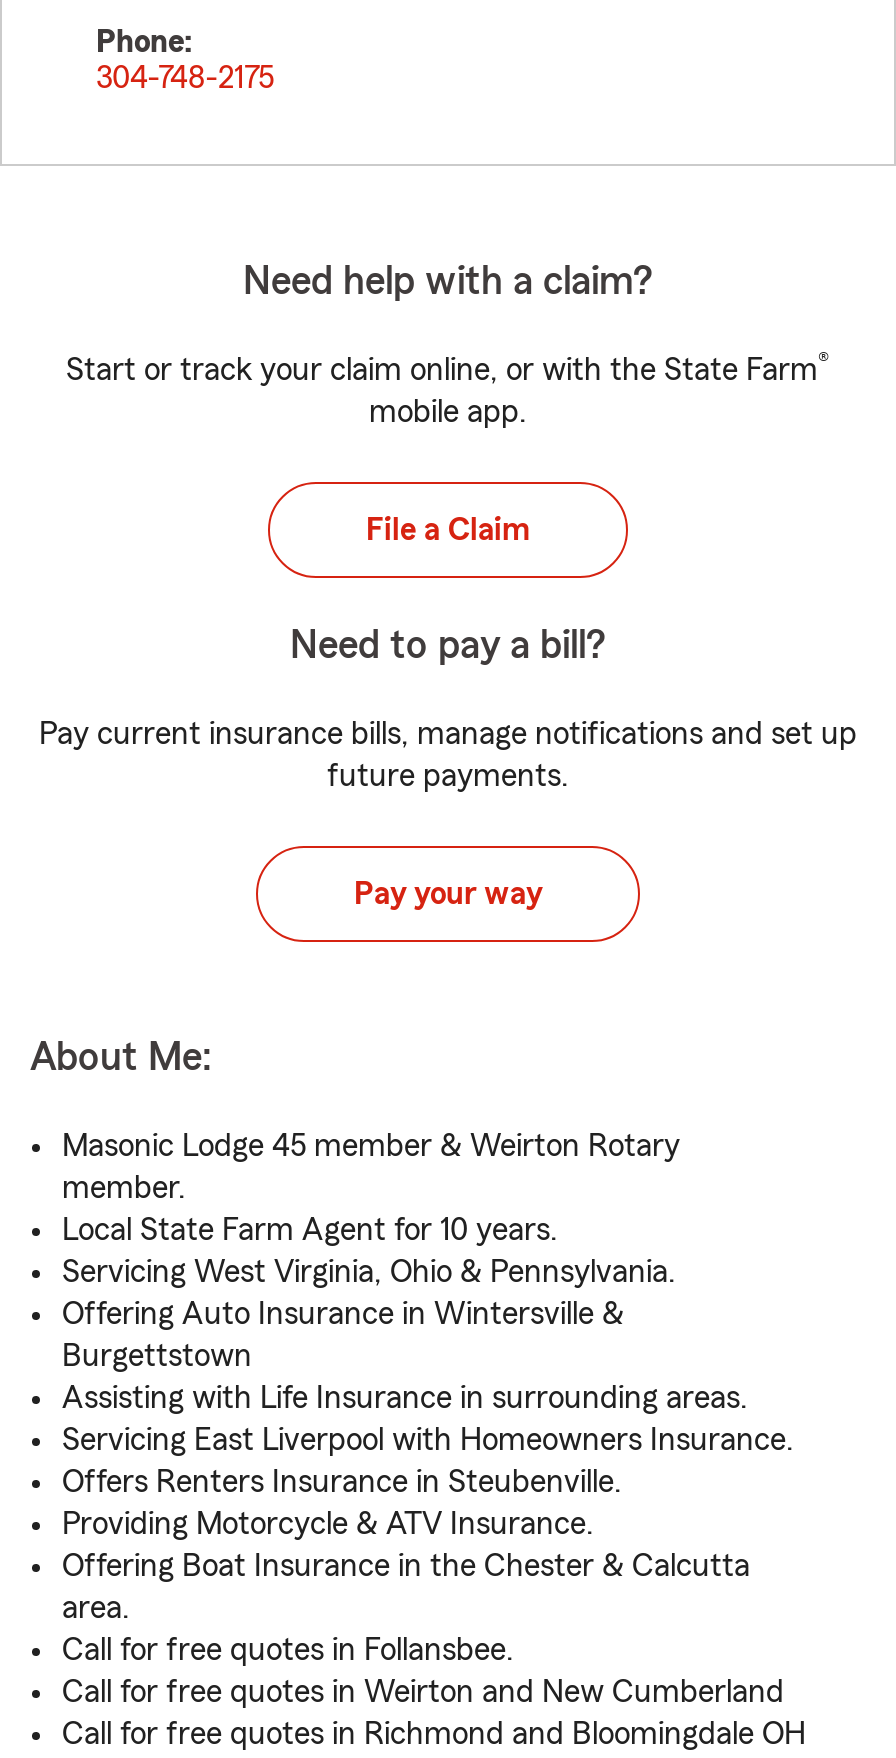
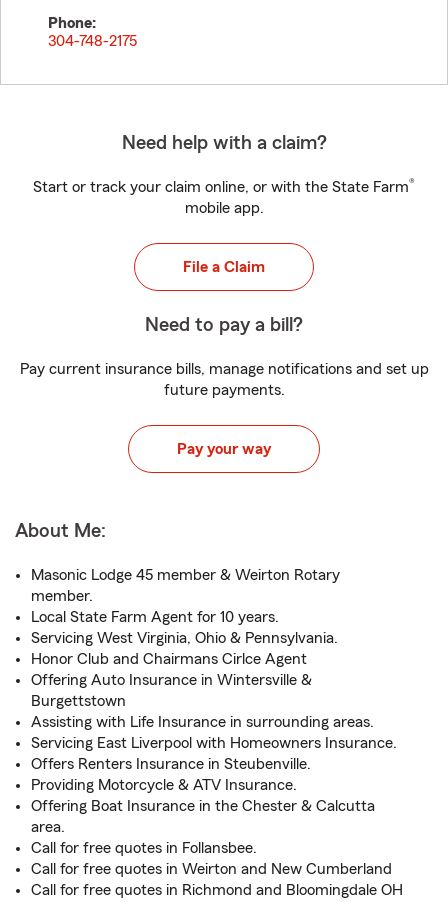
none -> [31,651,307,667] Honor Club and Chairmans Cirlce Agent

